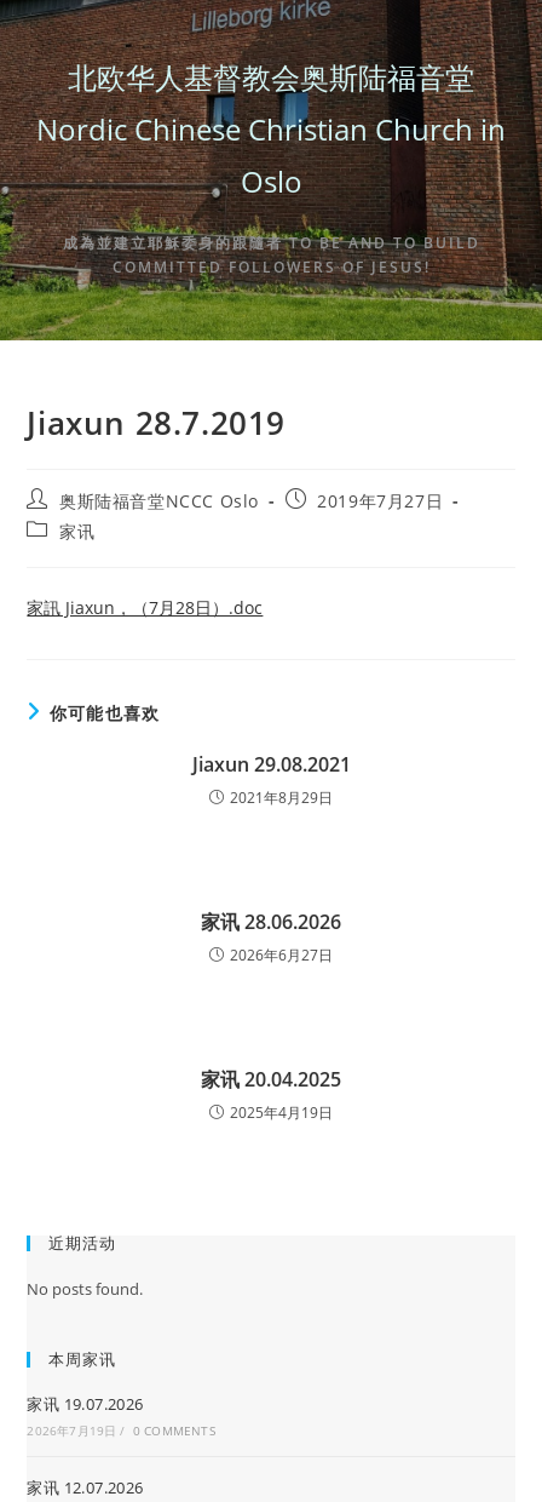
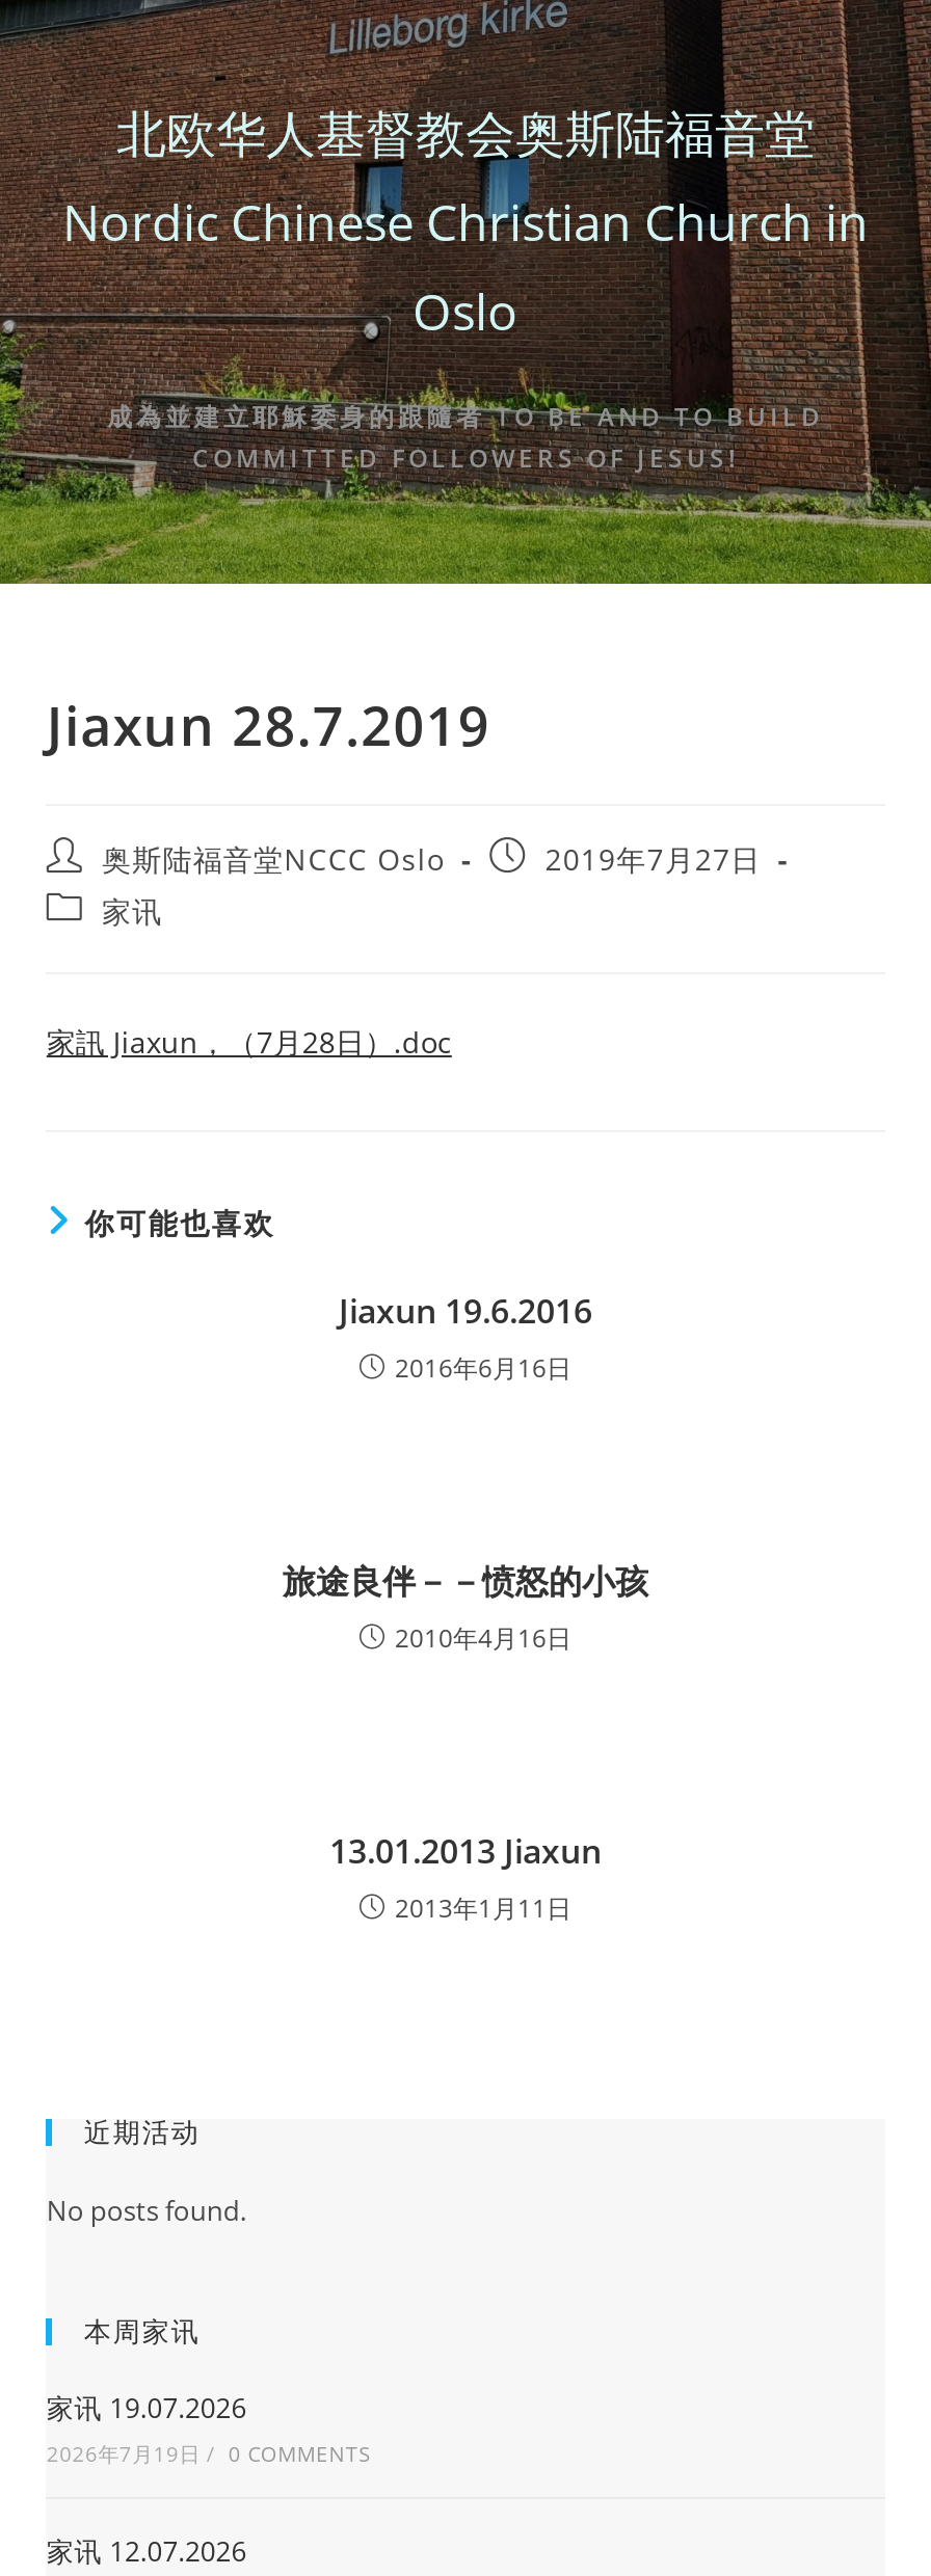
[192,751,350,808] Jiaxun 29.08.2021 | 2021年8月29日 -> [339,1288,592,1386] Jiaxun 19.6.2016 | 2016年6月16日
[201,908,341,965] 家讯 28.06.2026 | 2026年6月27日 -> [283,1558,648,1656] 旅途良伴－－愤怒的小孩 | 2010年4月16日
[201,1066,341,1123] 家讯 20.04.2025 | 2025年4月19日 -> [329,1828,602,1926] 13.01.2013 Jiaxun | 2013年1月11日

